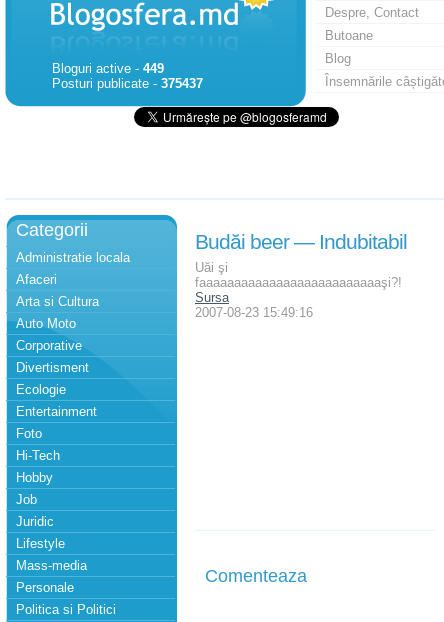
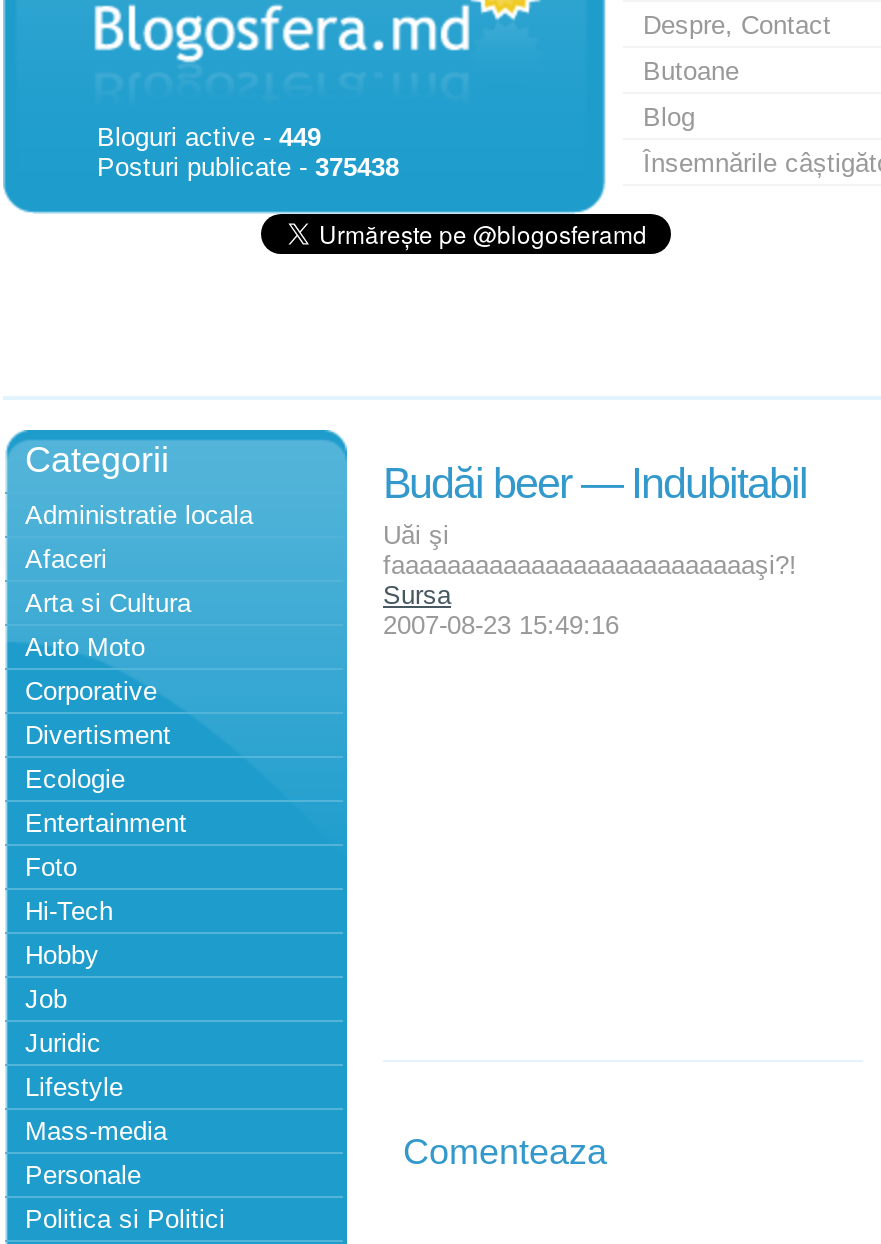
[52,76,203,91] Posturi publicate - 375437 -> [97,152,399,182] Posturi publicate - 375438

